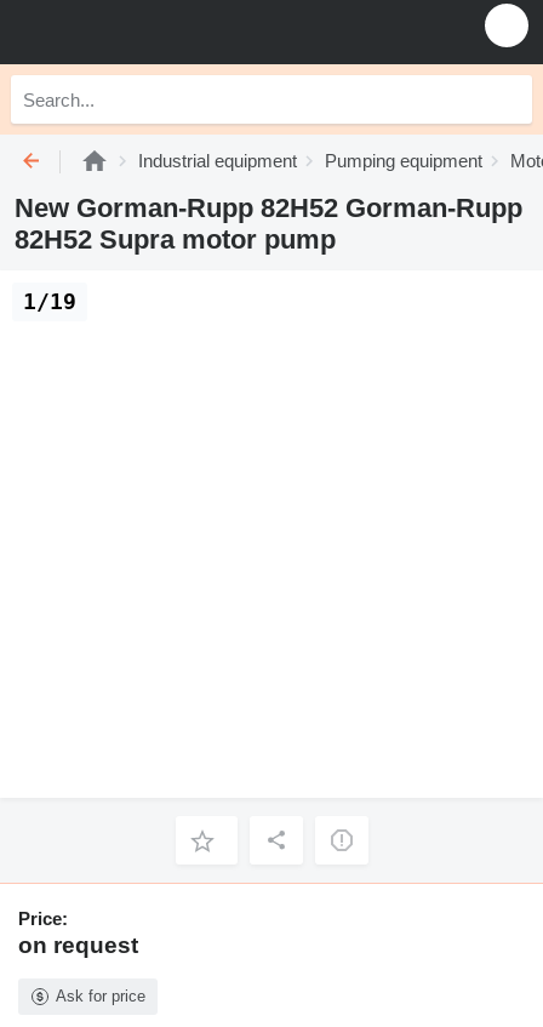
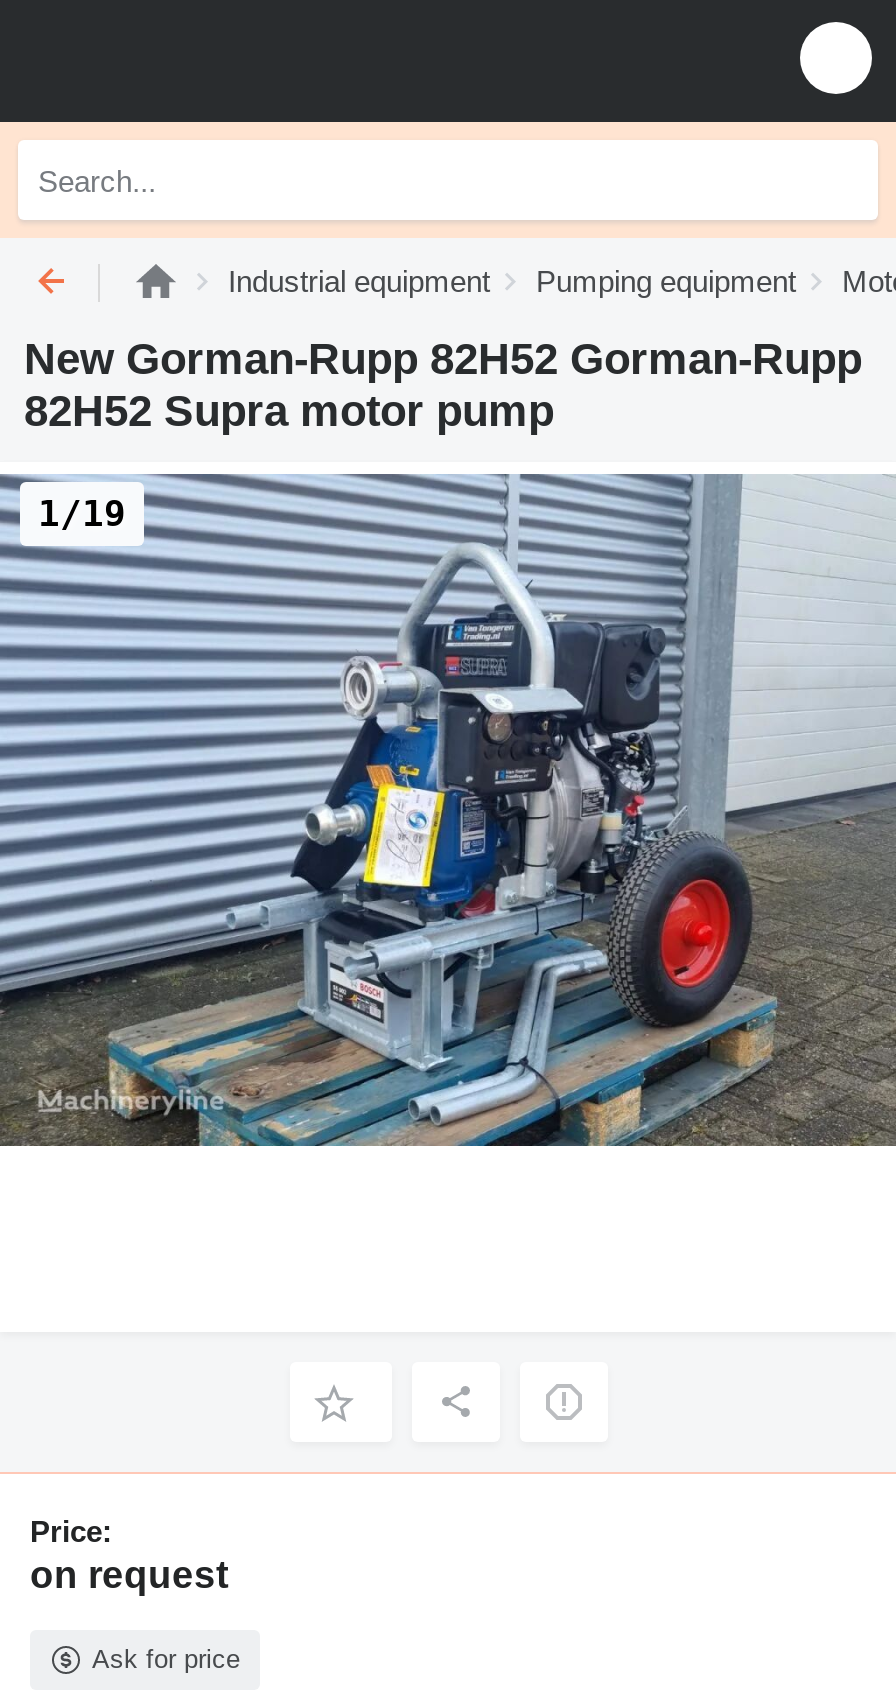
none -> [6,472,890,1148] [image]

